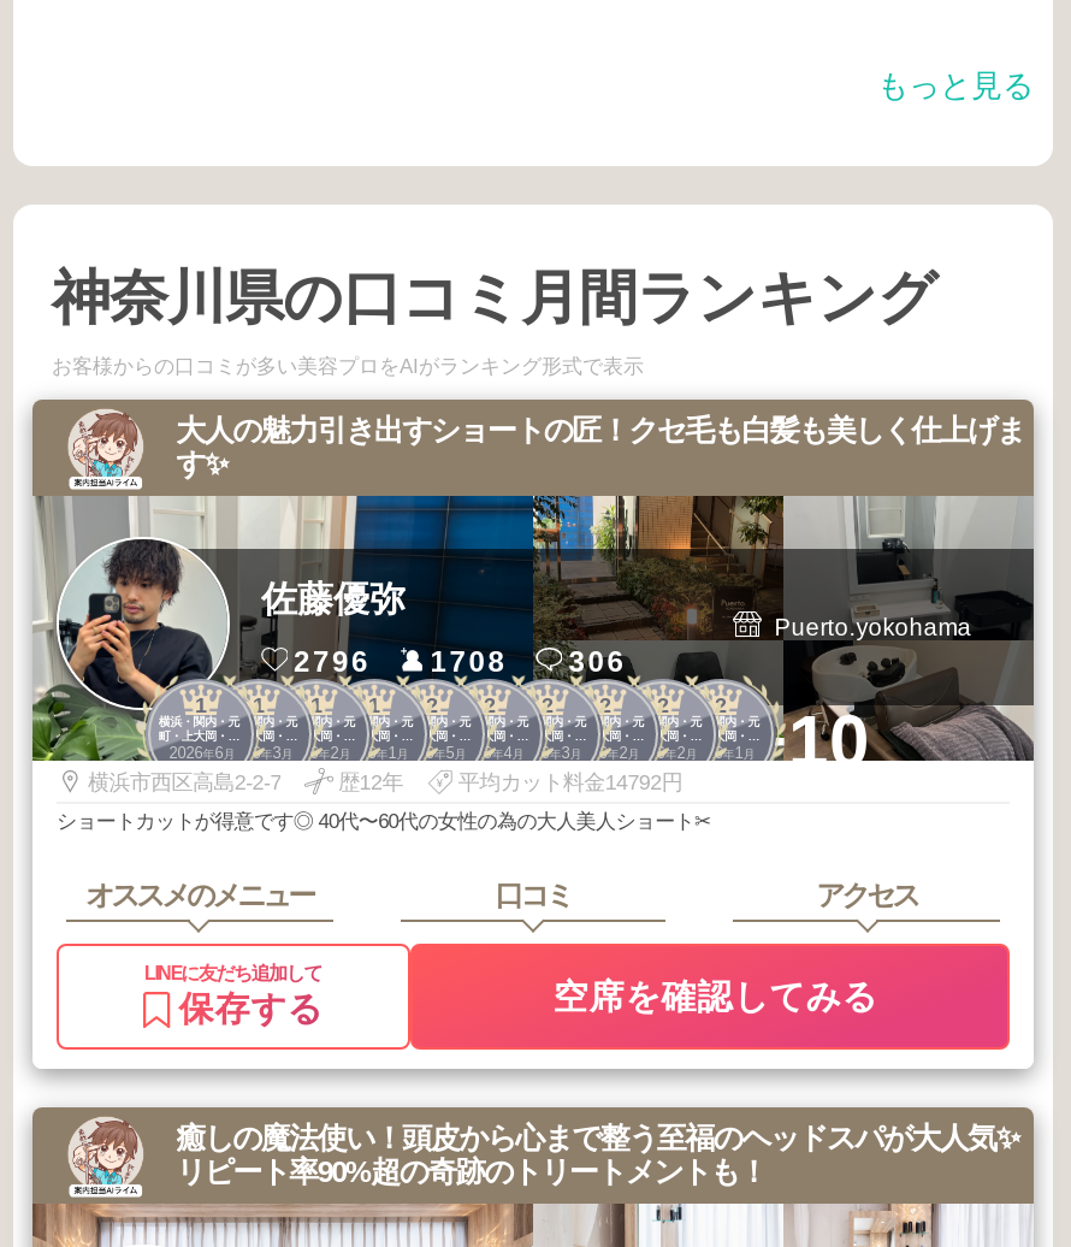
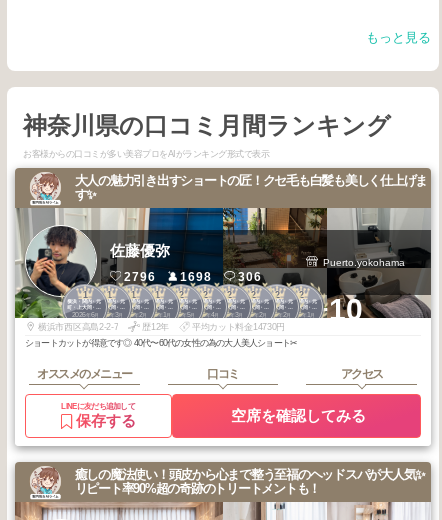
[294,644,626,678] 2796 1708 306 -> [123,270,262,284] 2796 1698 306
[458,769,682,793] 平均カット料金14792円 -> [192,322,285,332] 平均カット料金14730円

